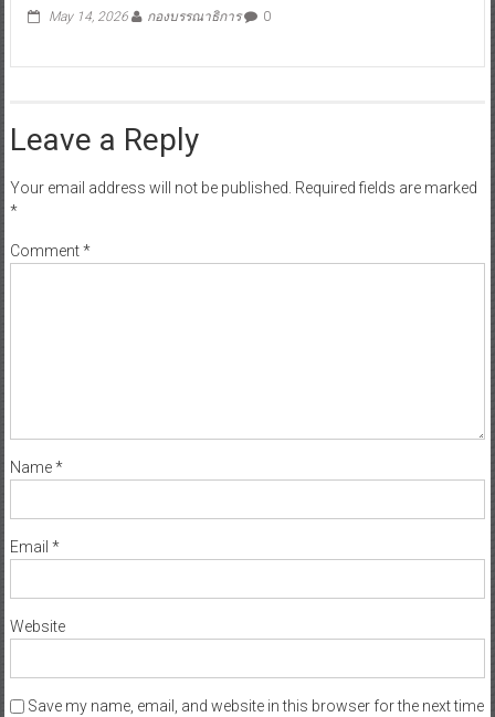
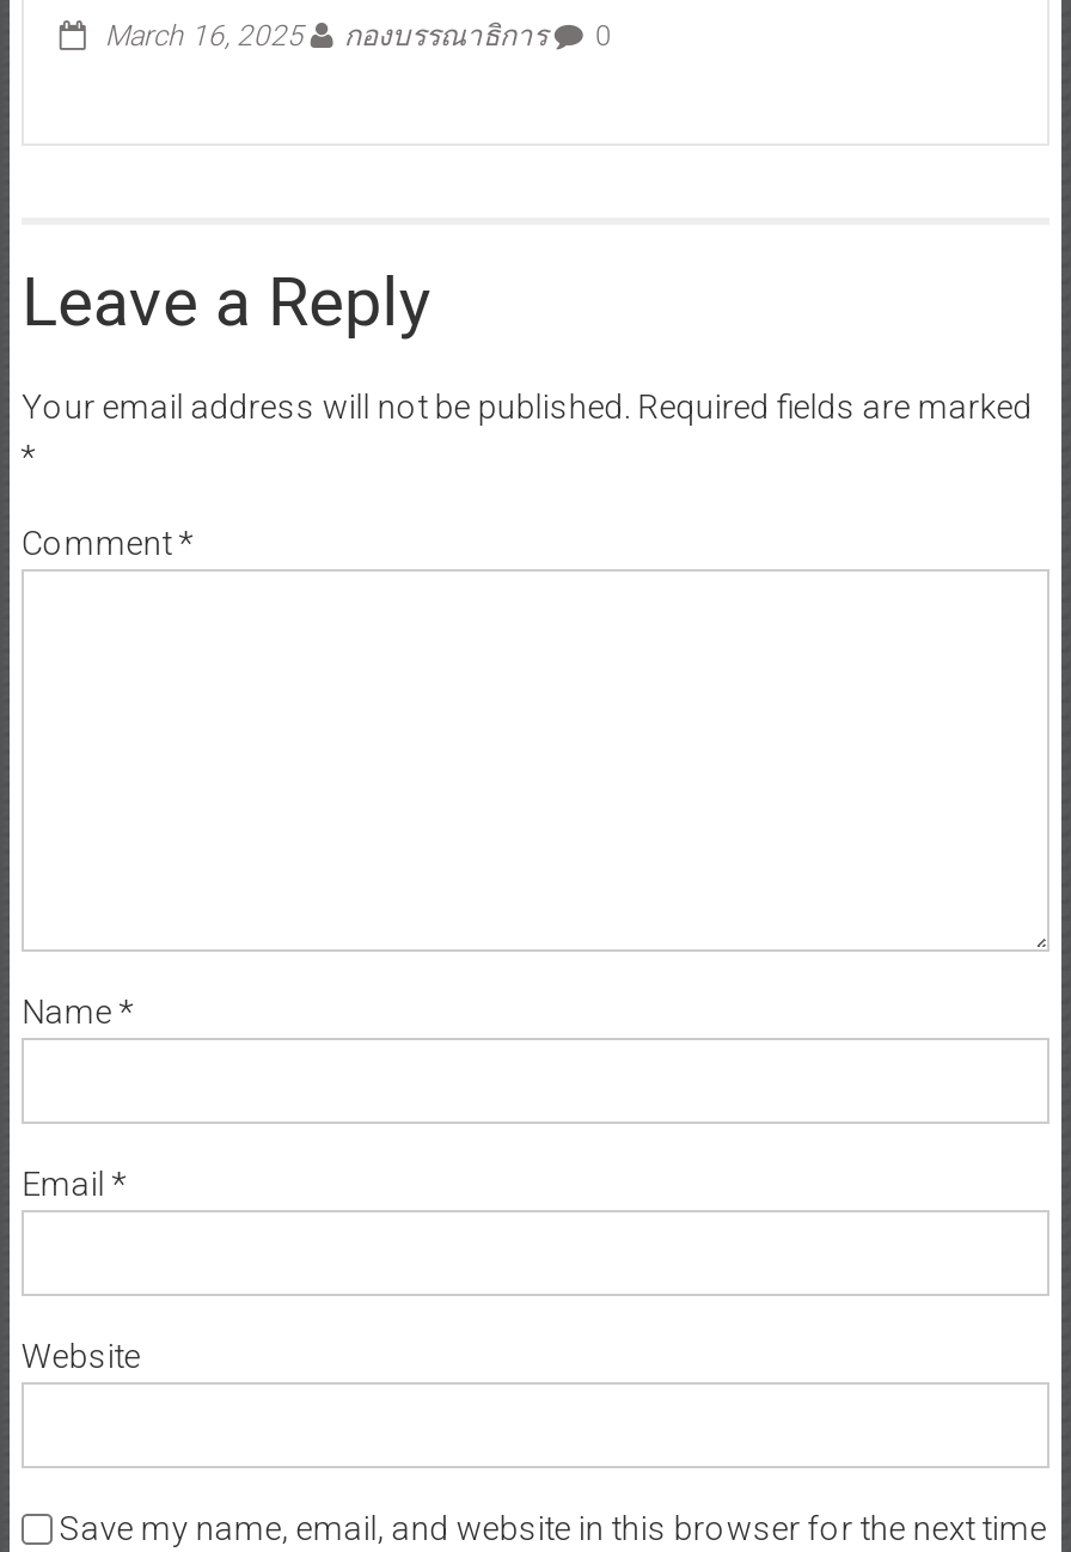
[49,8,271,24] May 14, 2026 กองบรรณาธิการ 0 -> [105,18,612,51] March 16, 2025 กองบรรณาธิการ 0

